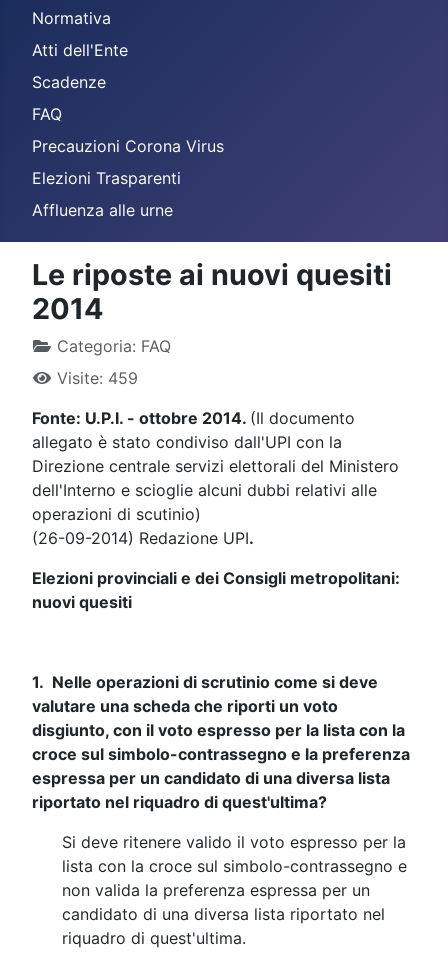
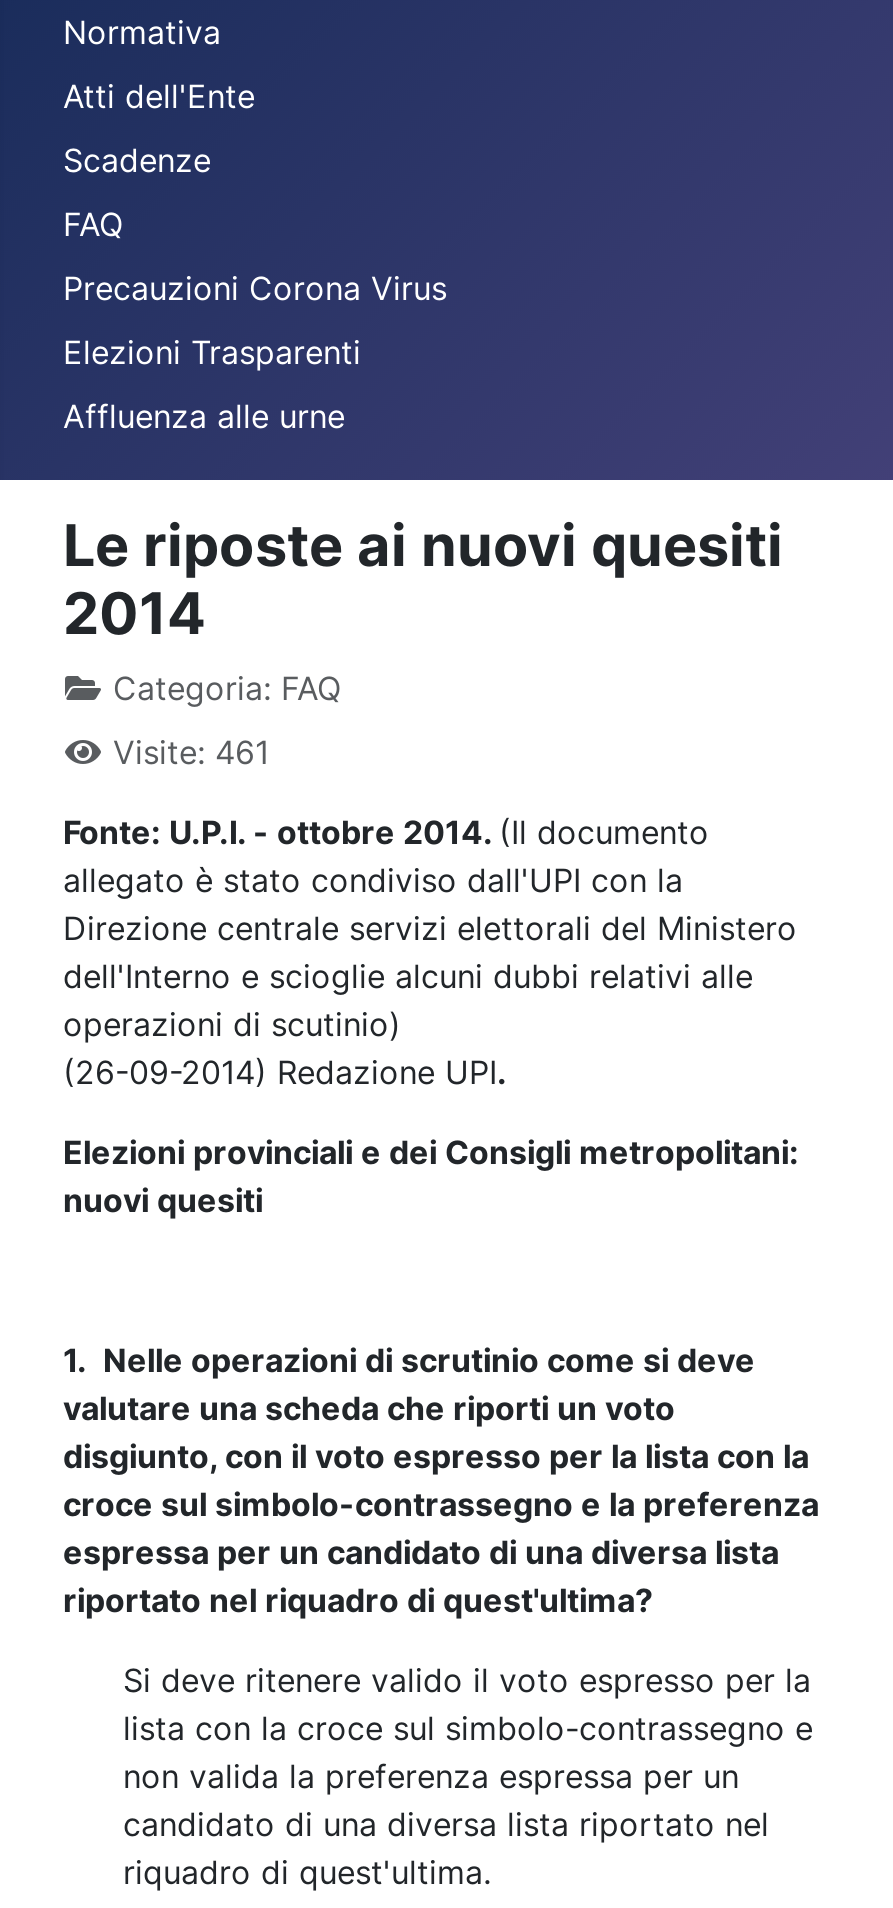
[57,368,138,388] Visite: 459 -> [113,732,269,772] Visite: 461

